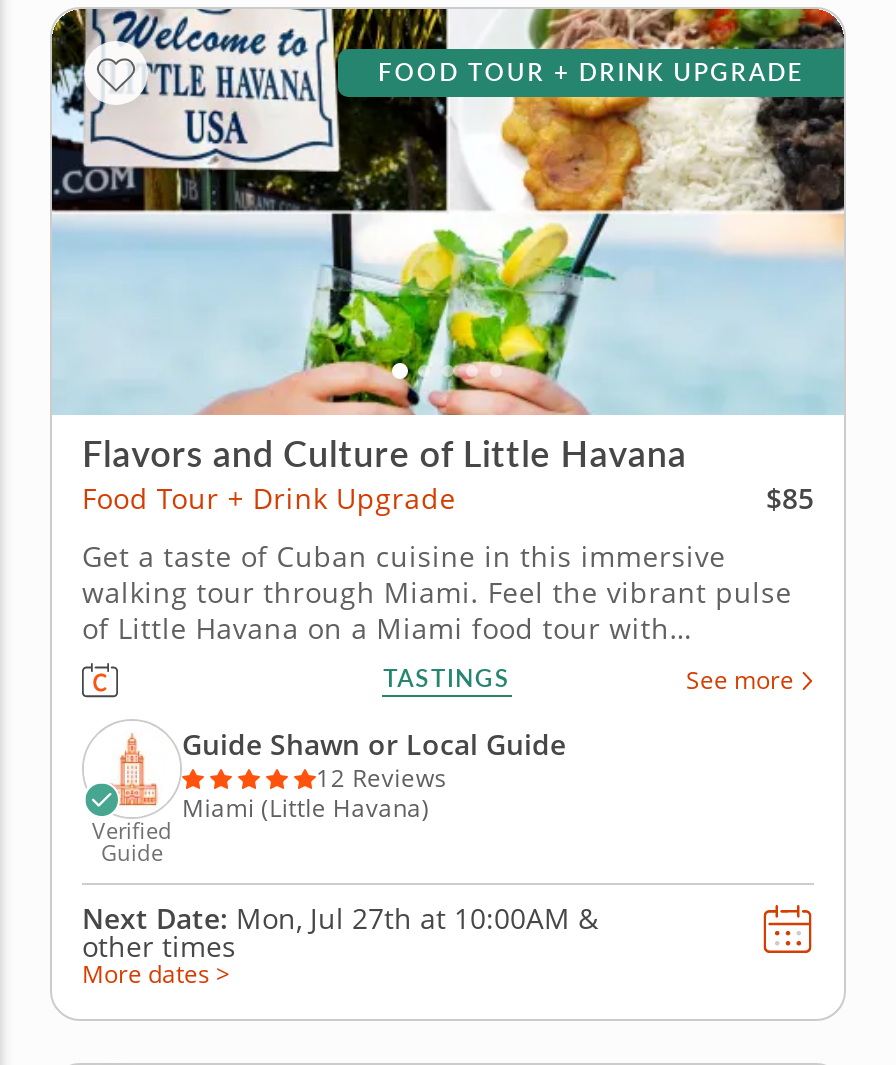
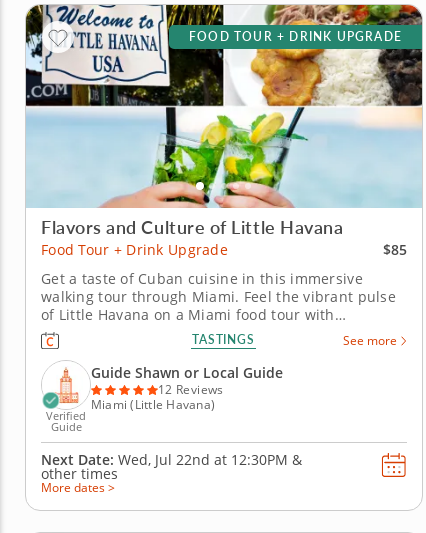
[82,899,598,937] Next Date: Mon, Jul 27th at 10:00AM & -> [41,450,302,469] Next Date: Wed, Jul 22nd at 12:30PM &

